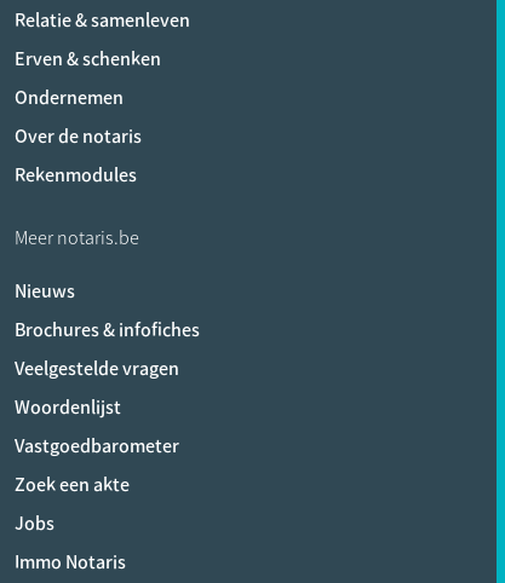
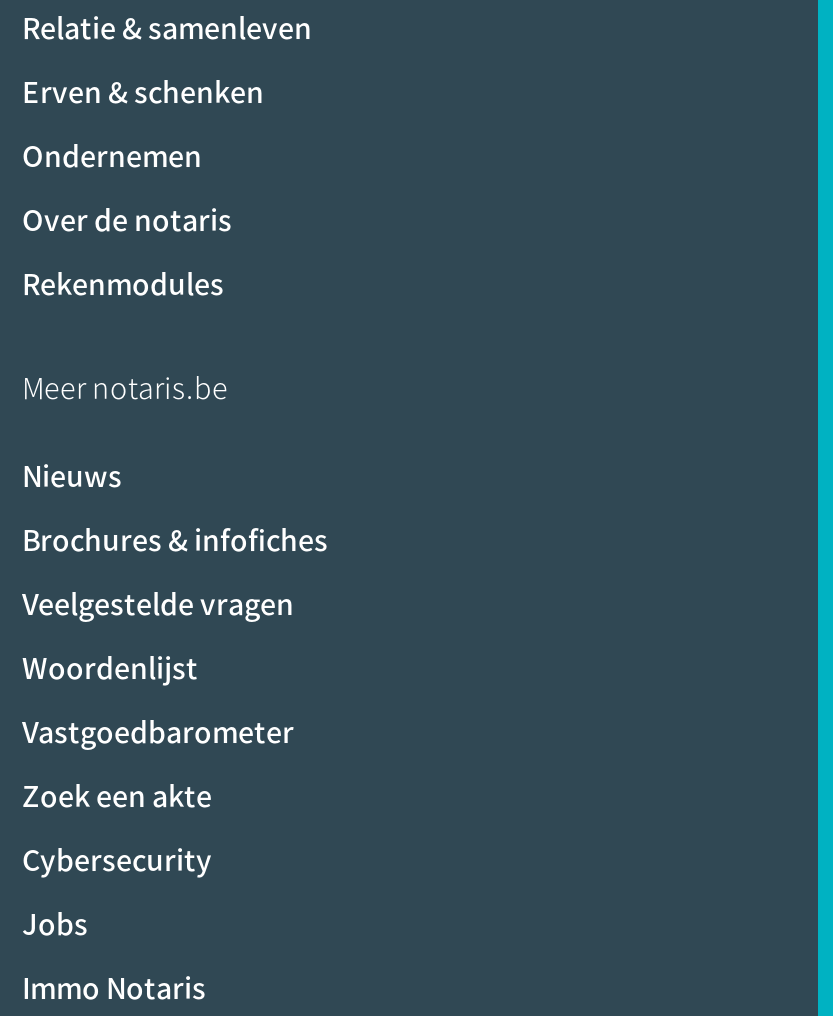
none -> [22,841,212,879] Cybersecurity

